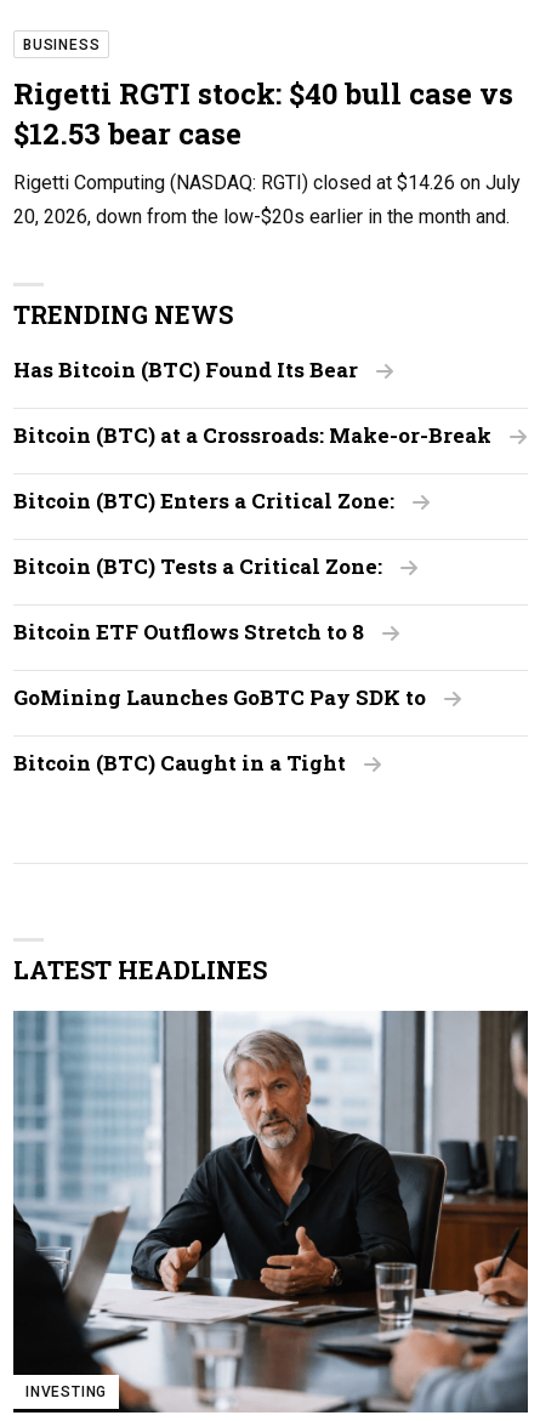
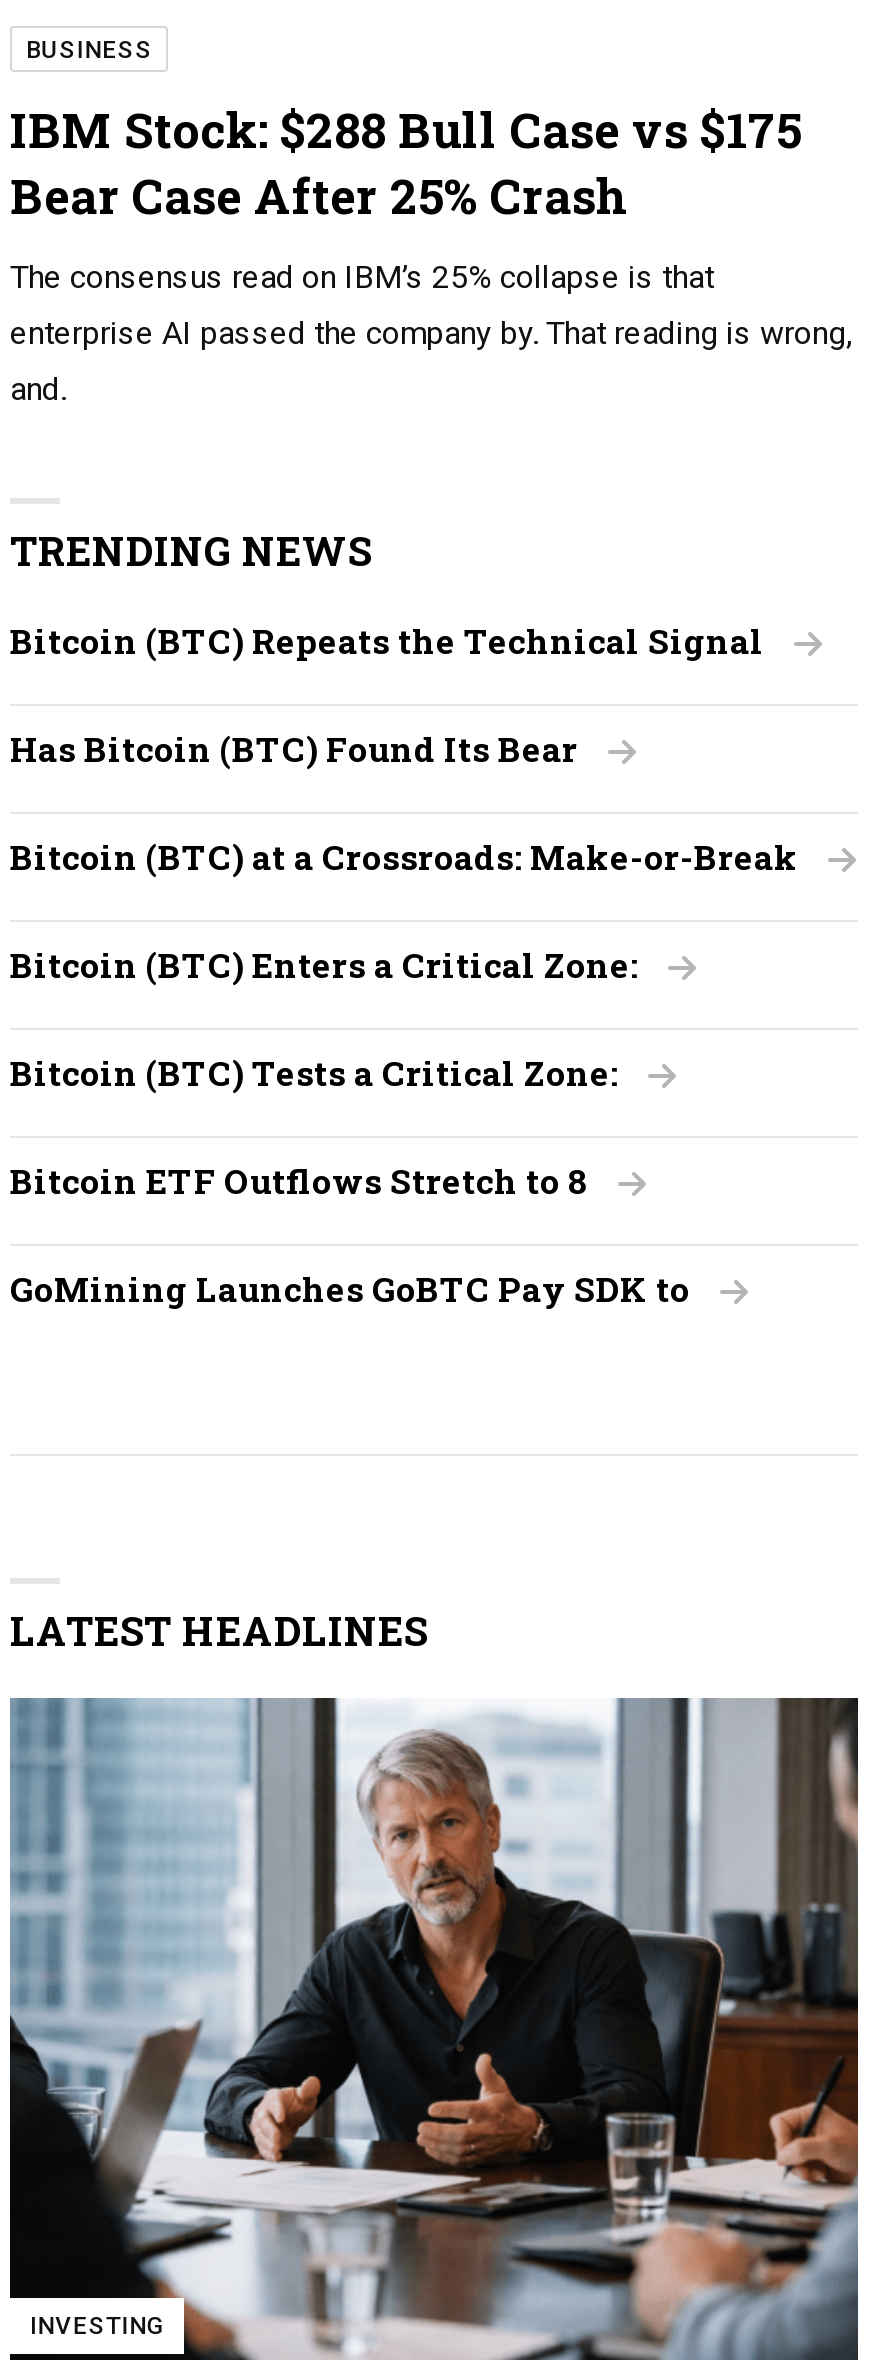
[13,74,521,228] Rigetti RGTI stock: $40 bull case vs | $12.53 bear case | Rigetti Computing (NASDAQ: RGTI) closed at $14.26 on July | 20, 2026, down from the low-$20s earlier in the month and. -> [10,97,852,407] IBM Stock: $288 Bull Case vs $175 | Bear Case After 25% Crash | The consensus read on IBM’s 25% collapse is that | enterprise AI passed the company by. That reading is wrong, | and.
none -> [10,617,764,663] Bitcoin (BTC) Repeats the Technical Signal
moved [13,355,491,711] -> [10,725,798,1311]: Has Bitcoin (BTC) Found Its Bear | Bitcoin (BTC) at a Crossroads: Make-or-Break | Bitcoin (BTC) Enters a Critical Zone: | Bitcoin (BTC) Tests a Critical Zone: | Bitcoin ETF Outflows Stretch to 8 | GoMining Launches GoBTC Pay SDK to
[13,748,346,776] Bitcoin (BTC) Caught in a Tight -> none

